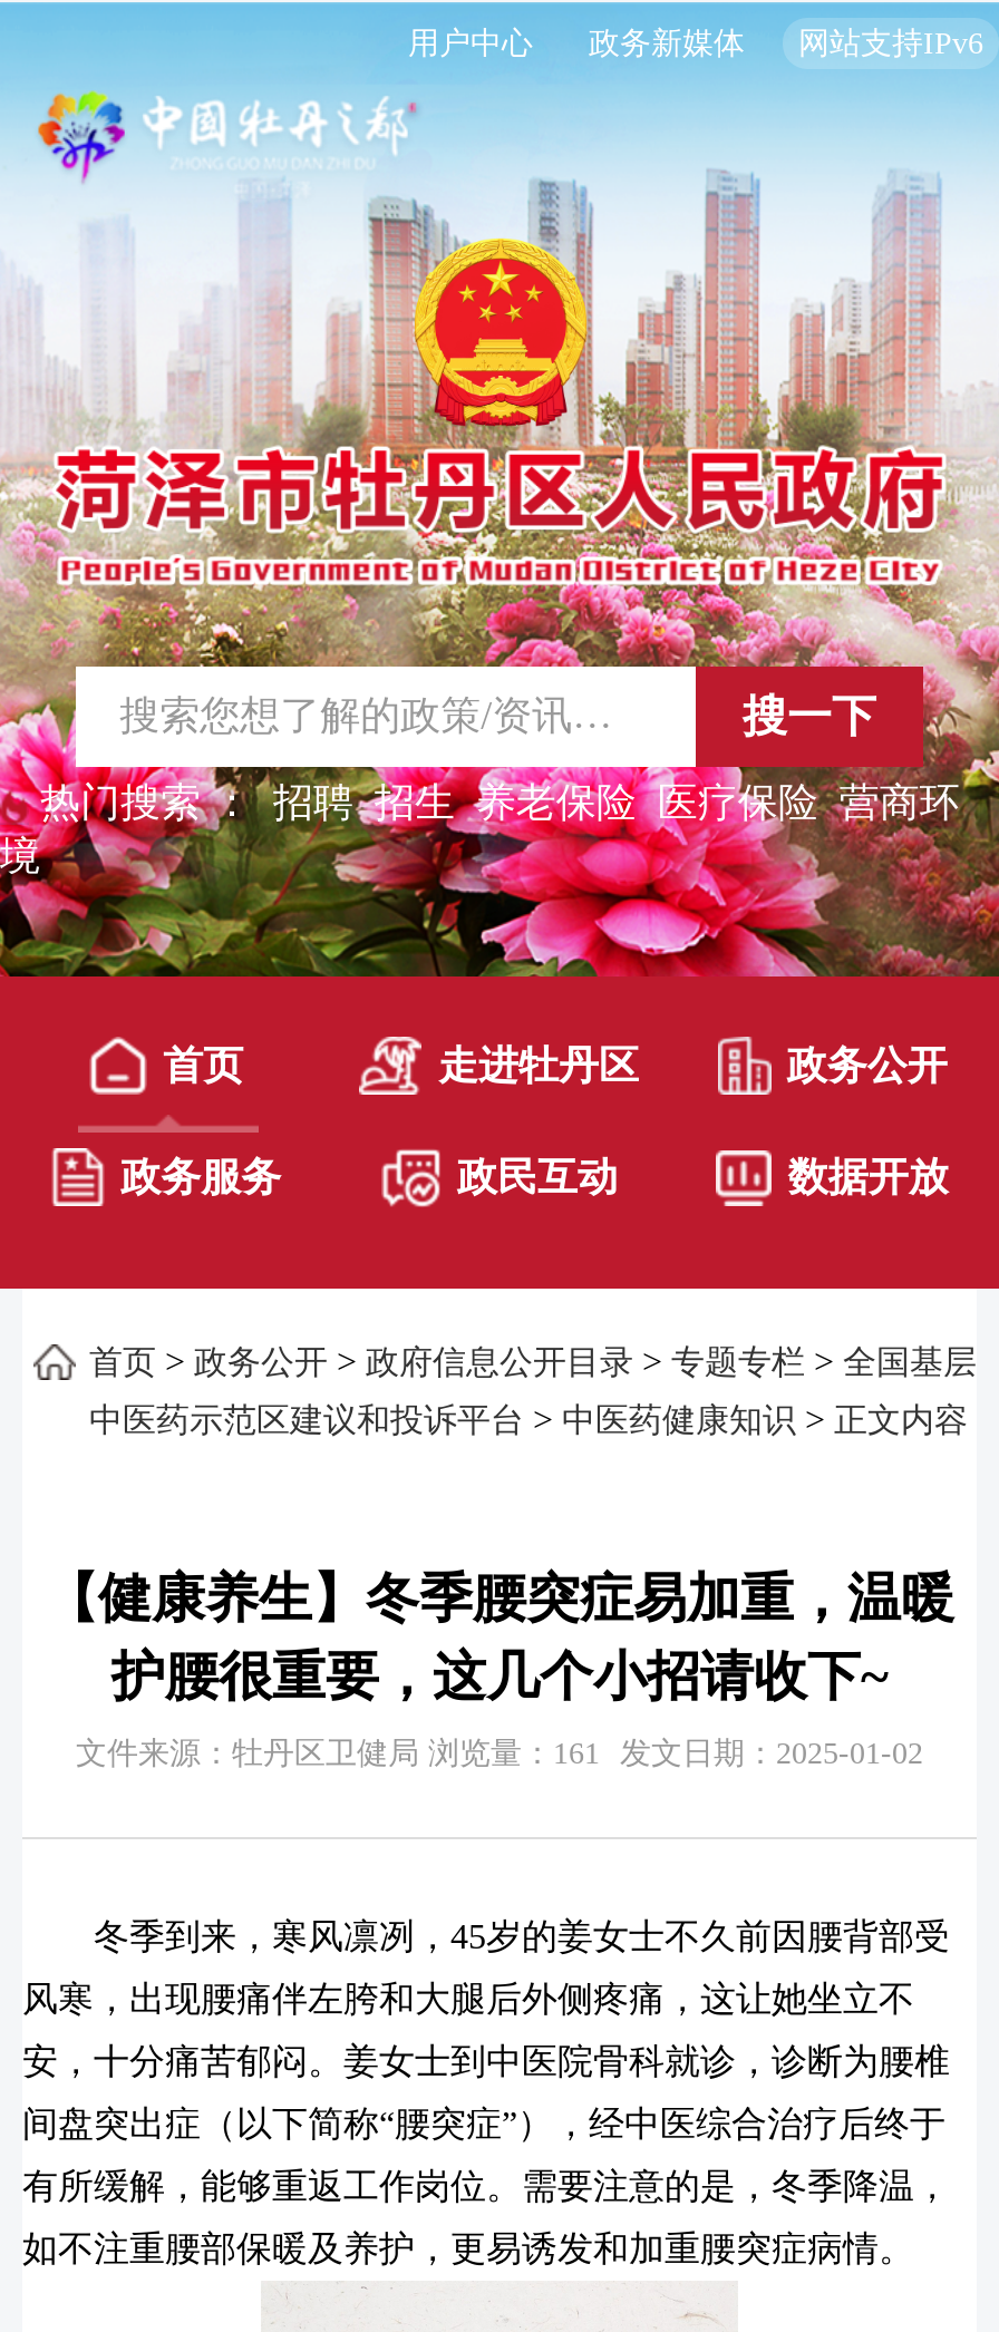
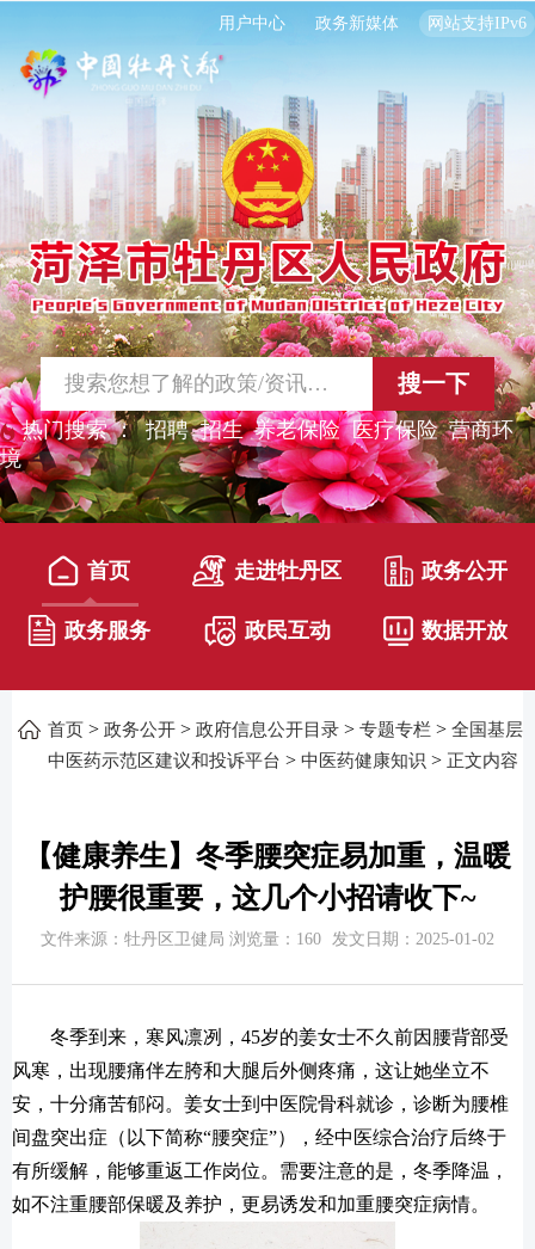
[76,1736,923,1769] 文件来源：牡丹区卫健局 浏览量：161 发文日期：2025-01-02 -> [41,930,494,947] 文件来源：牡丹区卫健局 浏览量：160 发文日期：2025-01-02

